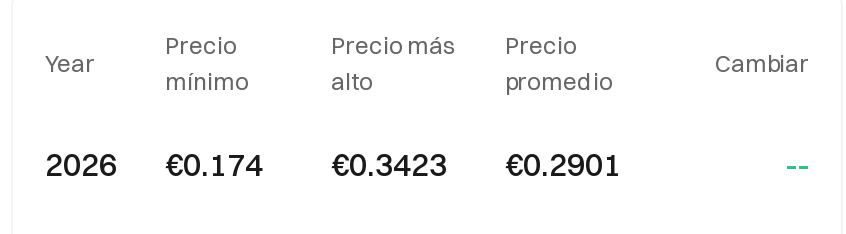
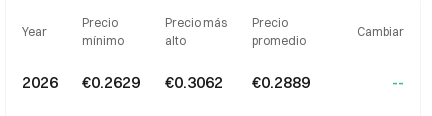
[165,144,263,184] €0.174 -> [82,72,140,92] €0.2629
[331,144,447,184] €0.3423 -> [165,72,223,92] €0.3062
[505,144,621,184] €0.2901 -> [252,72,310,92] €0.2889

